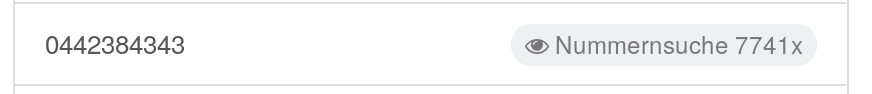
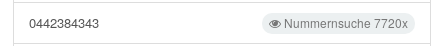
[549,26,803,60] Nummernsuche 7741x -> [281,14,408,31] Nummernsuche 7720x

